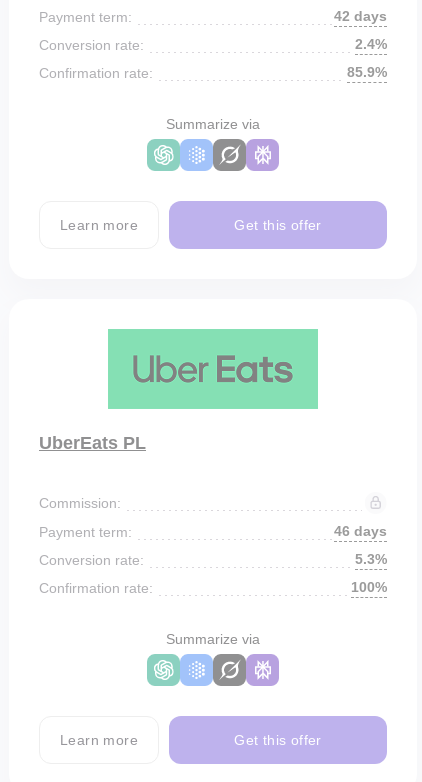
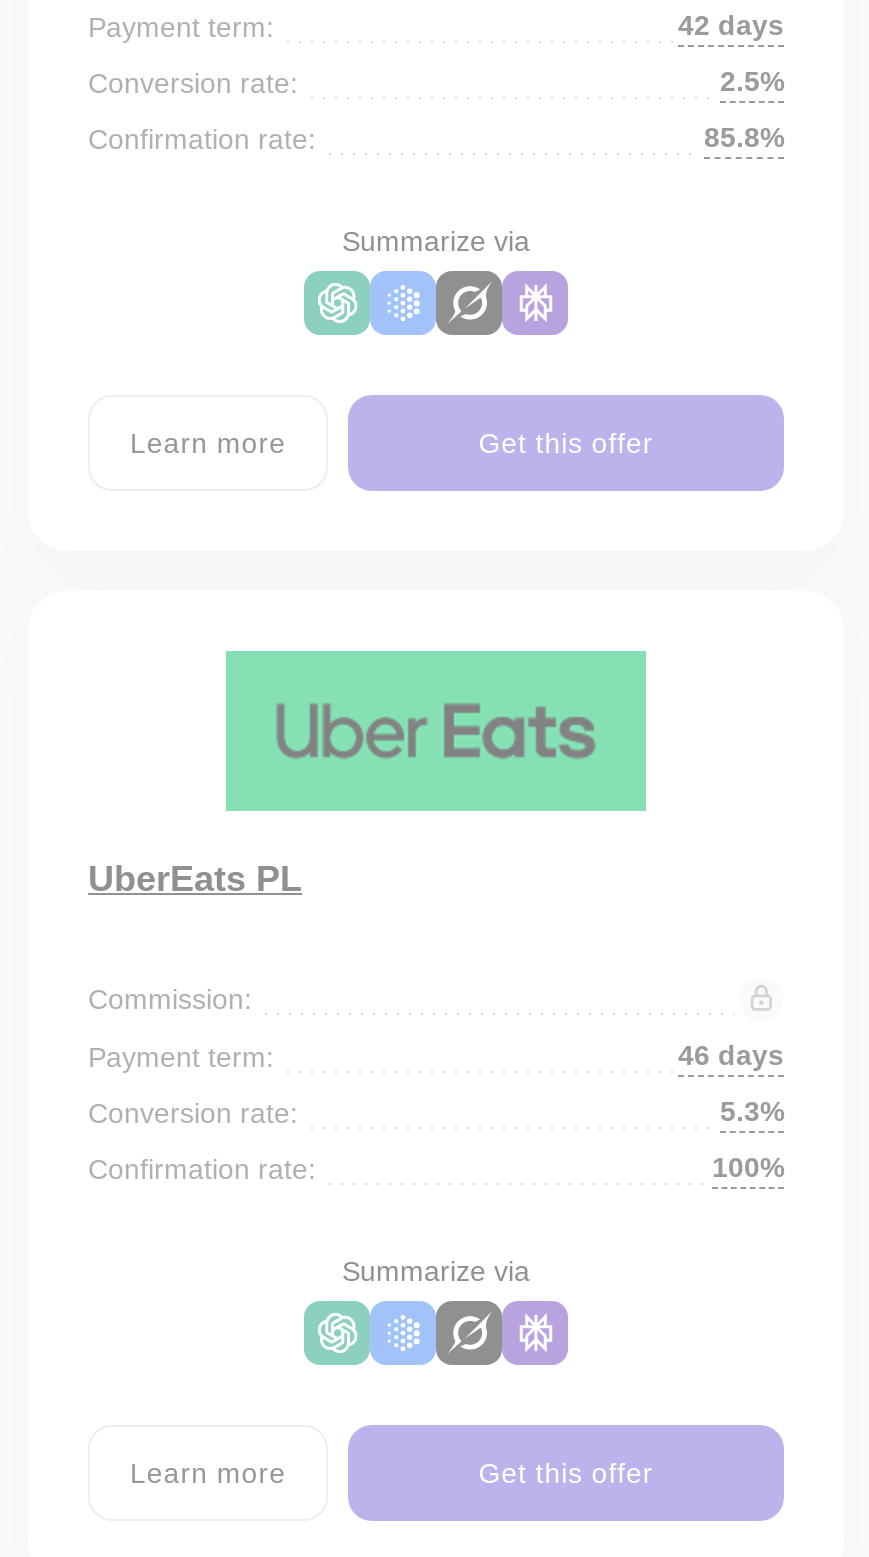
[355,36,387,52] 2.4% -> [720,65,784,97] 2.5%
[347,64,387,80] 85.9% -> [704,121,784,153] 85.8%

